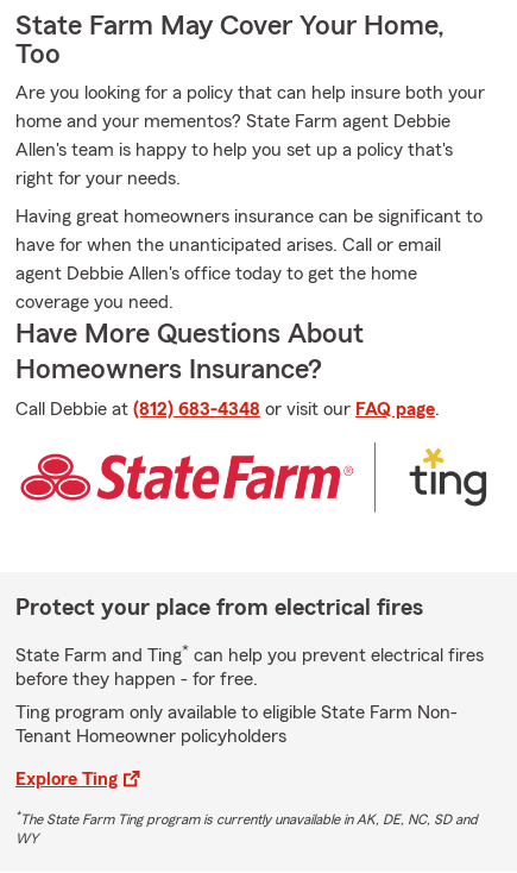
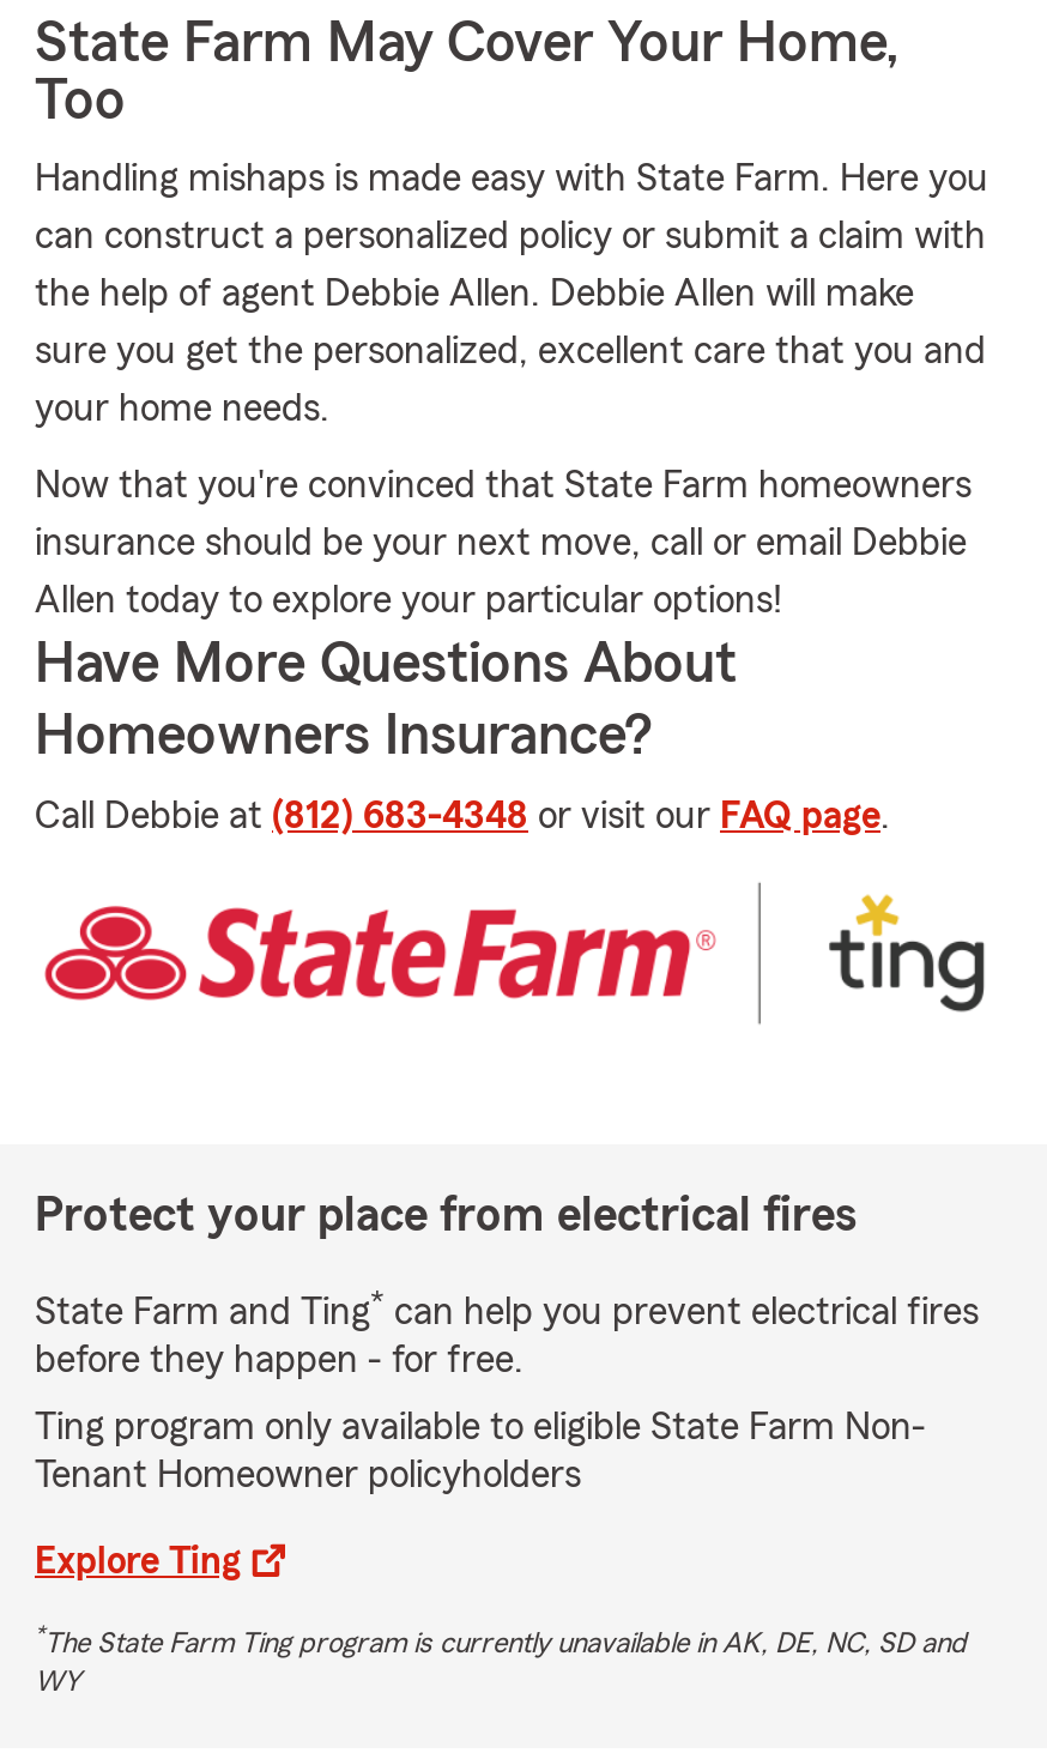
[15,83,485,102] Are you looking for a policy that can help insure both your -> [35,159,988,198] Handling mishaps is made easy with State Farm. Here you
[15,112,450,131] home and your mementos? State Farm agent Debbie -> [35,217,986,255] can construct a personalized policy or submit a claim with
[15,140,453,159] Allen's team is happy to help you set up a policy that's -> [35,274,914,313] the help of agent Debbie Allen. Debbie Allen will make
[15,169,181,188] right for your needs. -> [35,332,986,370] sure you get the personalized, excellent care that you and
[15,207,483,226] Having great homeowners insurance can be significant to -> [35,389,329,428] your home needs.
[15,235,441,255] have for when the unanticipated arises. Call or email -> [35,466,972,504] Now that you're convinced that State Farm homeowners
[15,264,417,283] agent Debbie Allen's office today to get the home -> [35,524,967,562] insurance should be your next move, call or email Debbie
[15,293,174,312] coverage you need. -> [35,581,782,619] Allen today to explore your particular options!

